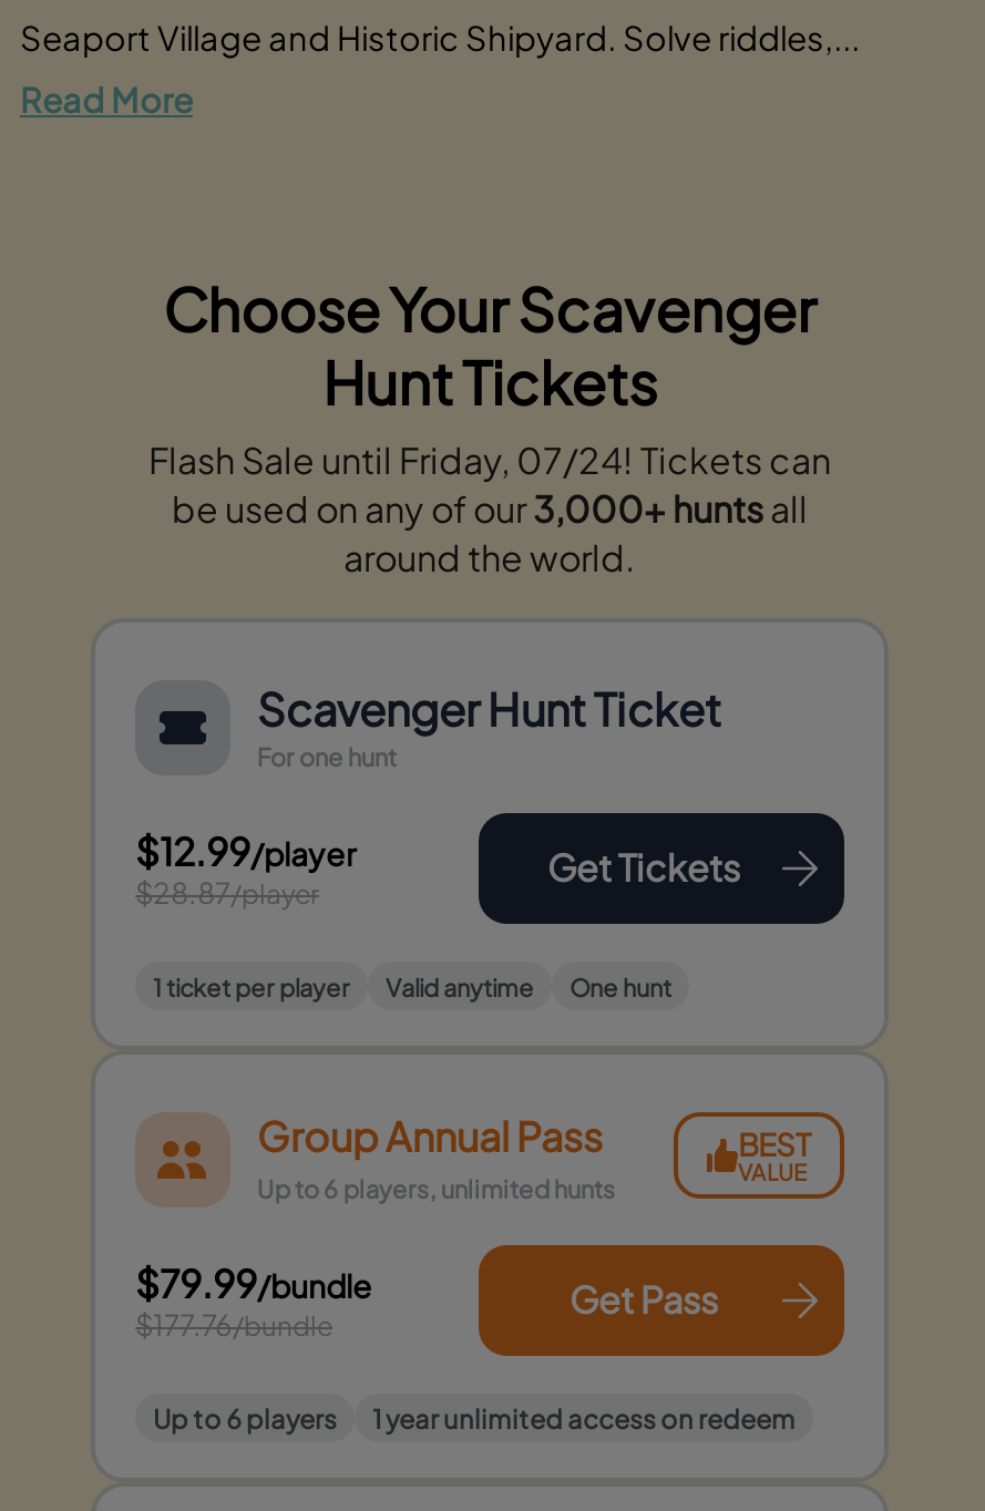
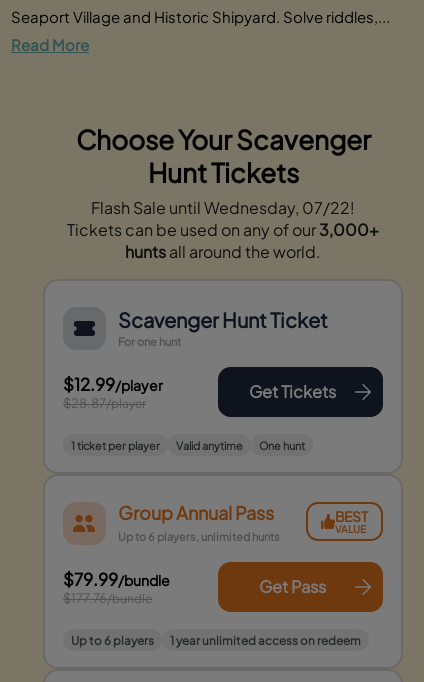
[148,436,831,580] Flash Sale until Friday, 07/24! Tickets can | be used on any of our3,000+ hunts all | around the world. -> [67,197,379,262] Flash Sale until Wednesday, 07/22! | Tickets can be used on any of our 3,000+ | hunts all around the world.

